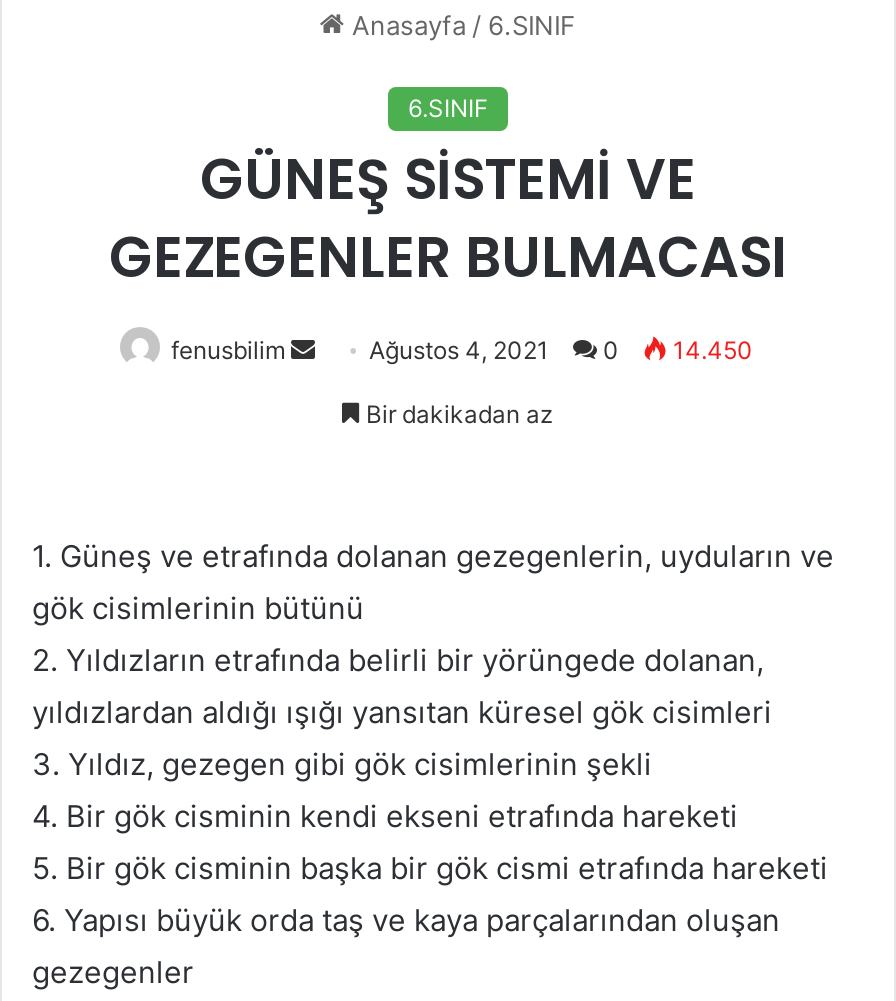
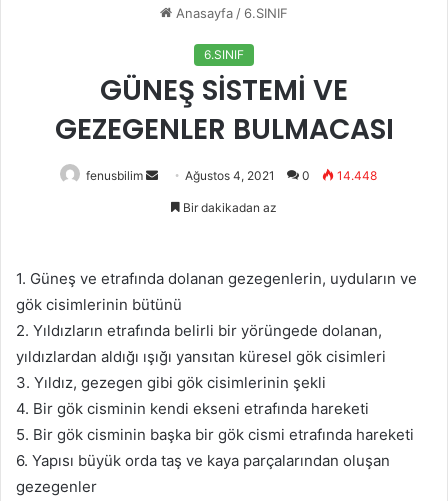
[667,335,753,365] 14.450 -> [333,168,376,183] 14.448

